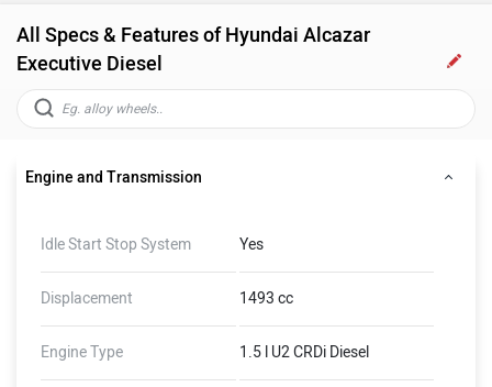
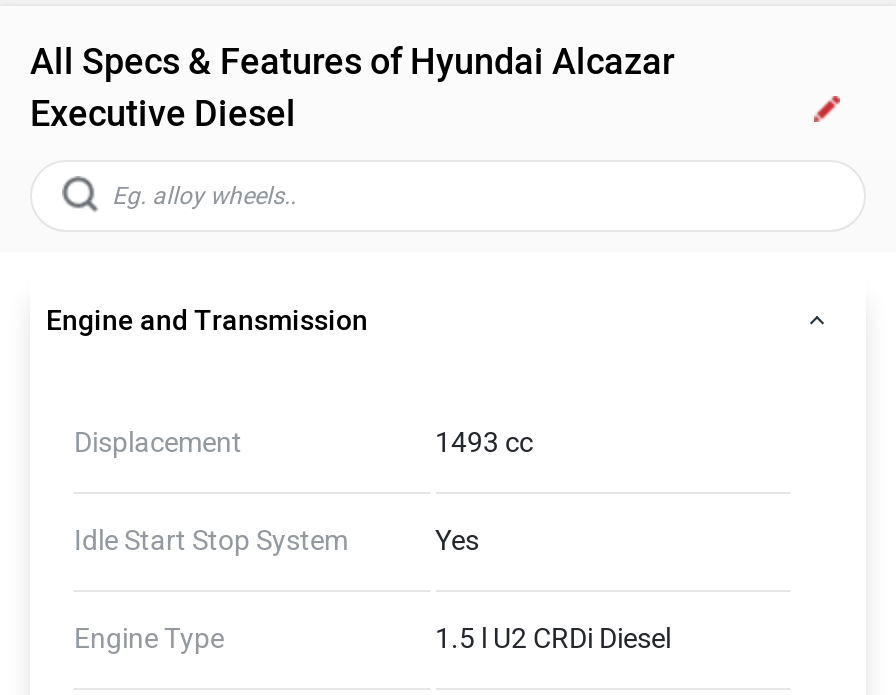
moved [41,235,263,254] -> [74,524,479,558]: Idle Start Stop System | Yes
moved [41,289,293,308] -> [74,426,533,460]: Displacement | 1493 cc

